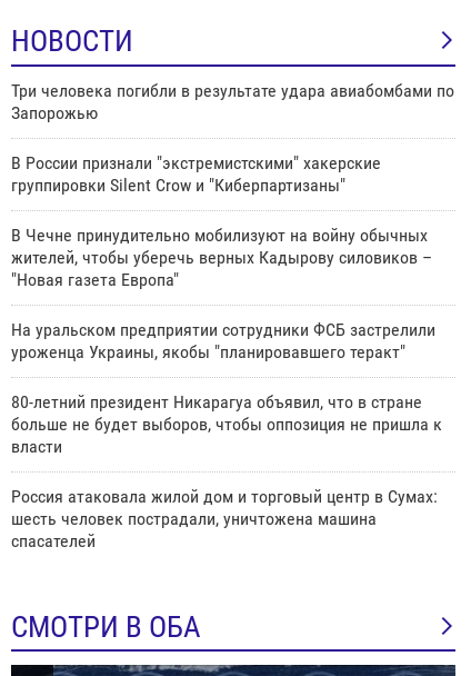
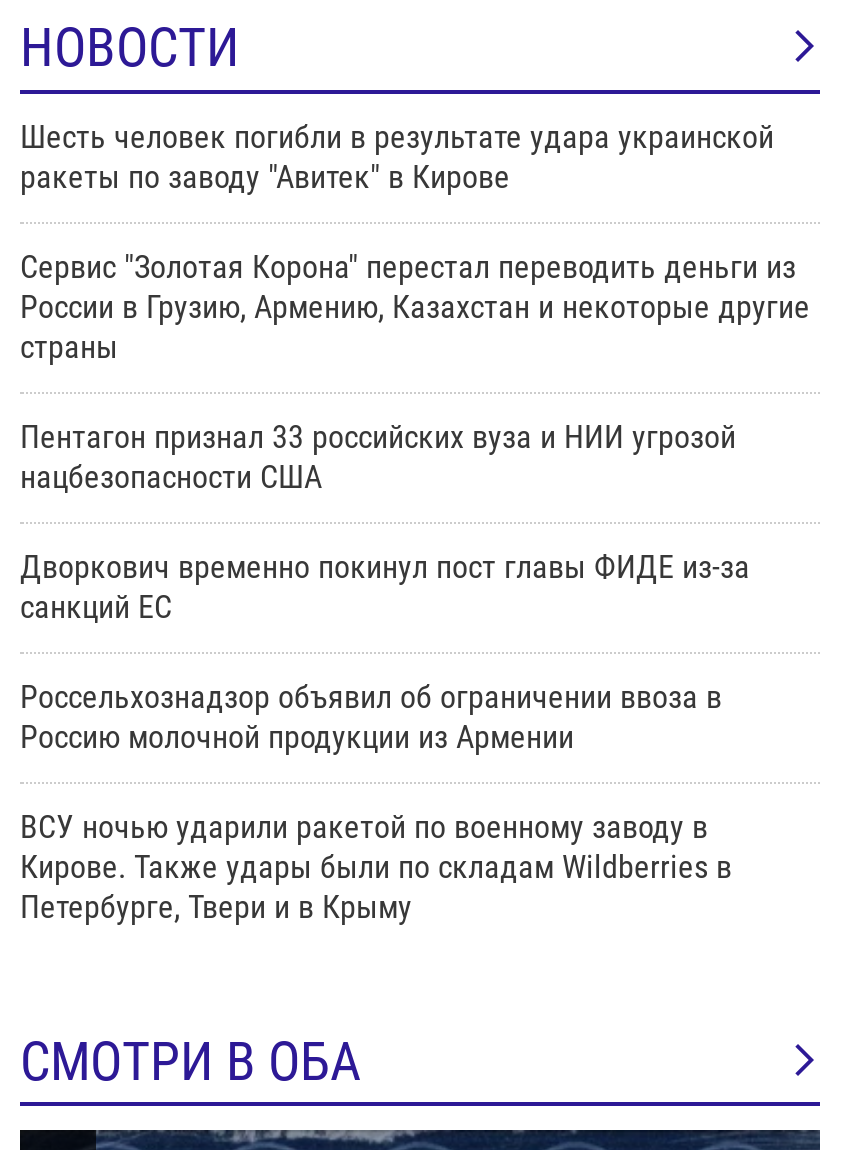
[11,80,454,123] Три человека погибли в результате удара авиабомбами по | Запорожью -> [20,117,774,195] Шесть человек погибли в результате удара украинской | ракеты по заводу "Авитек" в Кирове
[11,152,381,195] В России признали "экстремистскими" хакерские | группировки Silent Crow и "Киберпартизаны" -> [20,247,810,365] Сервис "Золотая Корона" перестал переводить деньги из | России в Грузию, Армению, Казахстан и некоторые другие | страны
[11,224,432,290] В Чечне принудительно мобилизуют на войну обычных | жителей, чтобы уберечь верных Кадырову силовиков – | "Новая газета Европа" -> [20,417,736,495] Пентагон признал 33 российских вуза и НИИ угрозой | нацбезопасности США
[11,319,435,362] На уральском предприятии сотрудники ФСБ застрелили | уроженца Украины, якобы "планировавшего теракт" -> [20,547,750,625] Дворкович временно покинул пост главы ФИДЕ из-за | санкций ЕС
[11,391,442,457] 80-летний президент Никарагуа объявил, что в стране | больше не будет выборов, чтобы оппозиция не пришла к | власти -> [20,677,722,755] Россельхознадзор объявил об ограничении ввоза в | Россию молочной продукции из Армении
[11,485,438,551] Россия атаковала жилой дом и торговый центр в Сумах: | шесть человек пострадали, уничтожена машина | спасателей -> [20,807,732,925] ВСУ ночью ударили ракетой по военному заводу в | Кирове. Также удары были по складам Wildberries в | Петербурге, Твери и в Крыму

